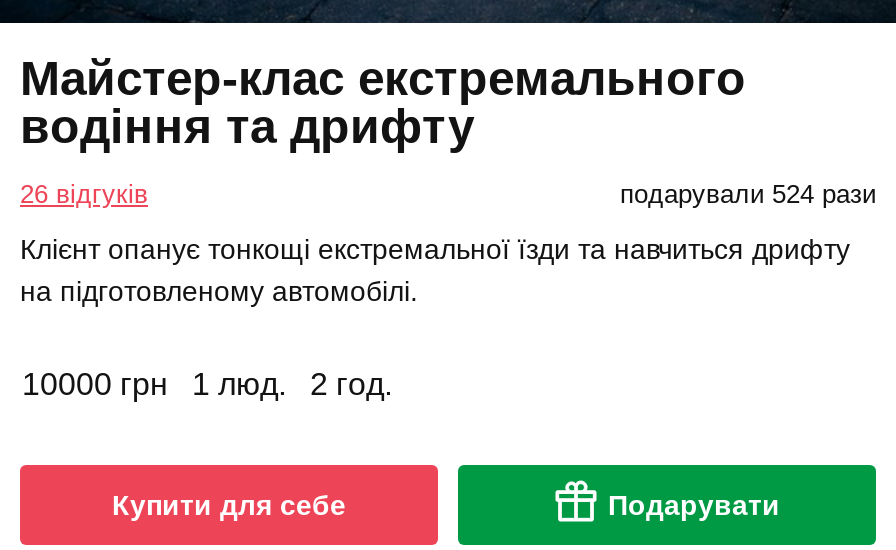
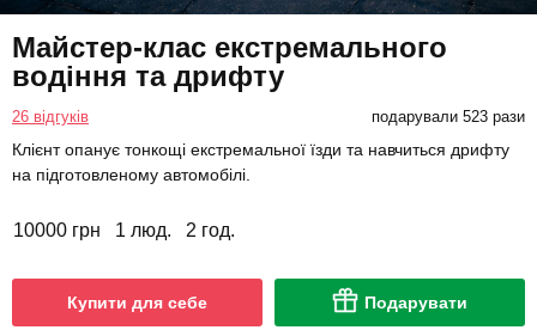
[620,180,876,210] подарували 524 рази -> [372,107,525,125] подарували 523 рази

